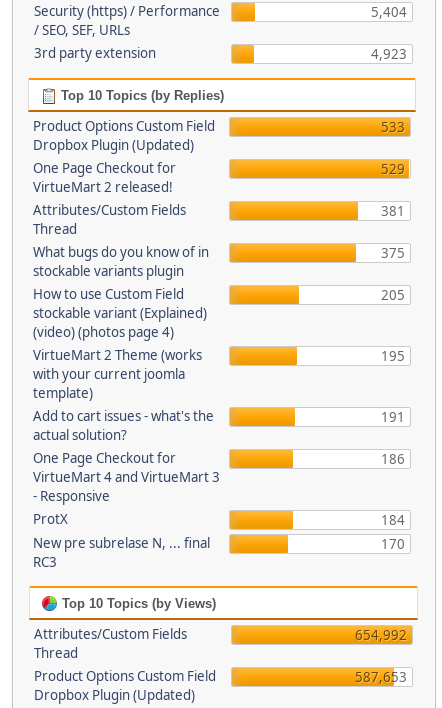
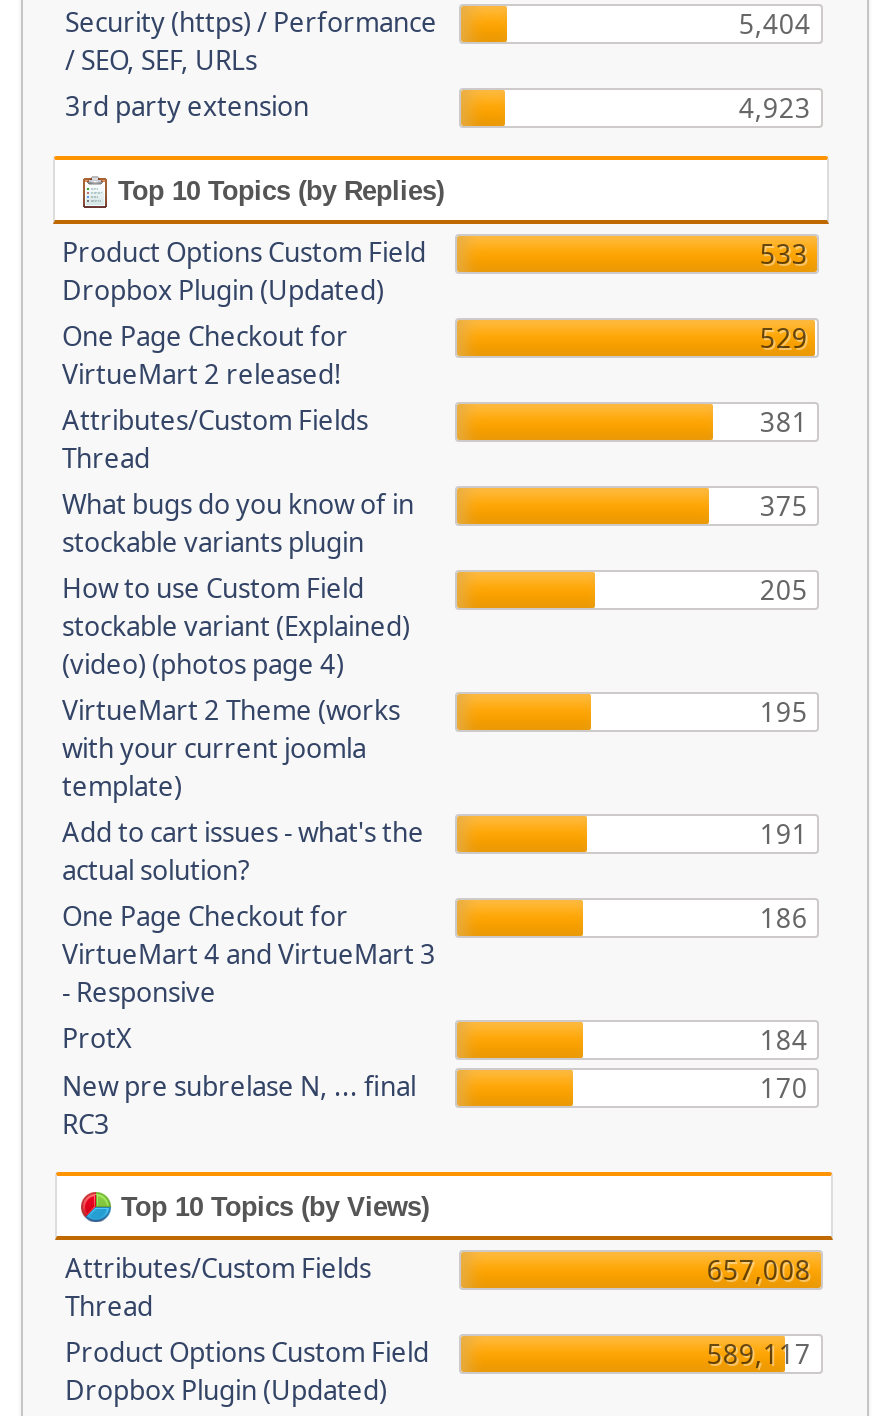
[355,626,407,644] 654,992 -> [707,1252,811,1288] 657,008
[355,668,407,686] 587,653 -> [707,1336,811,1372] 589,117

